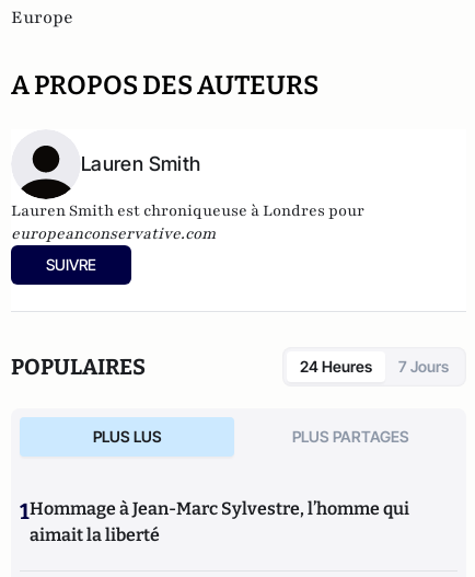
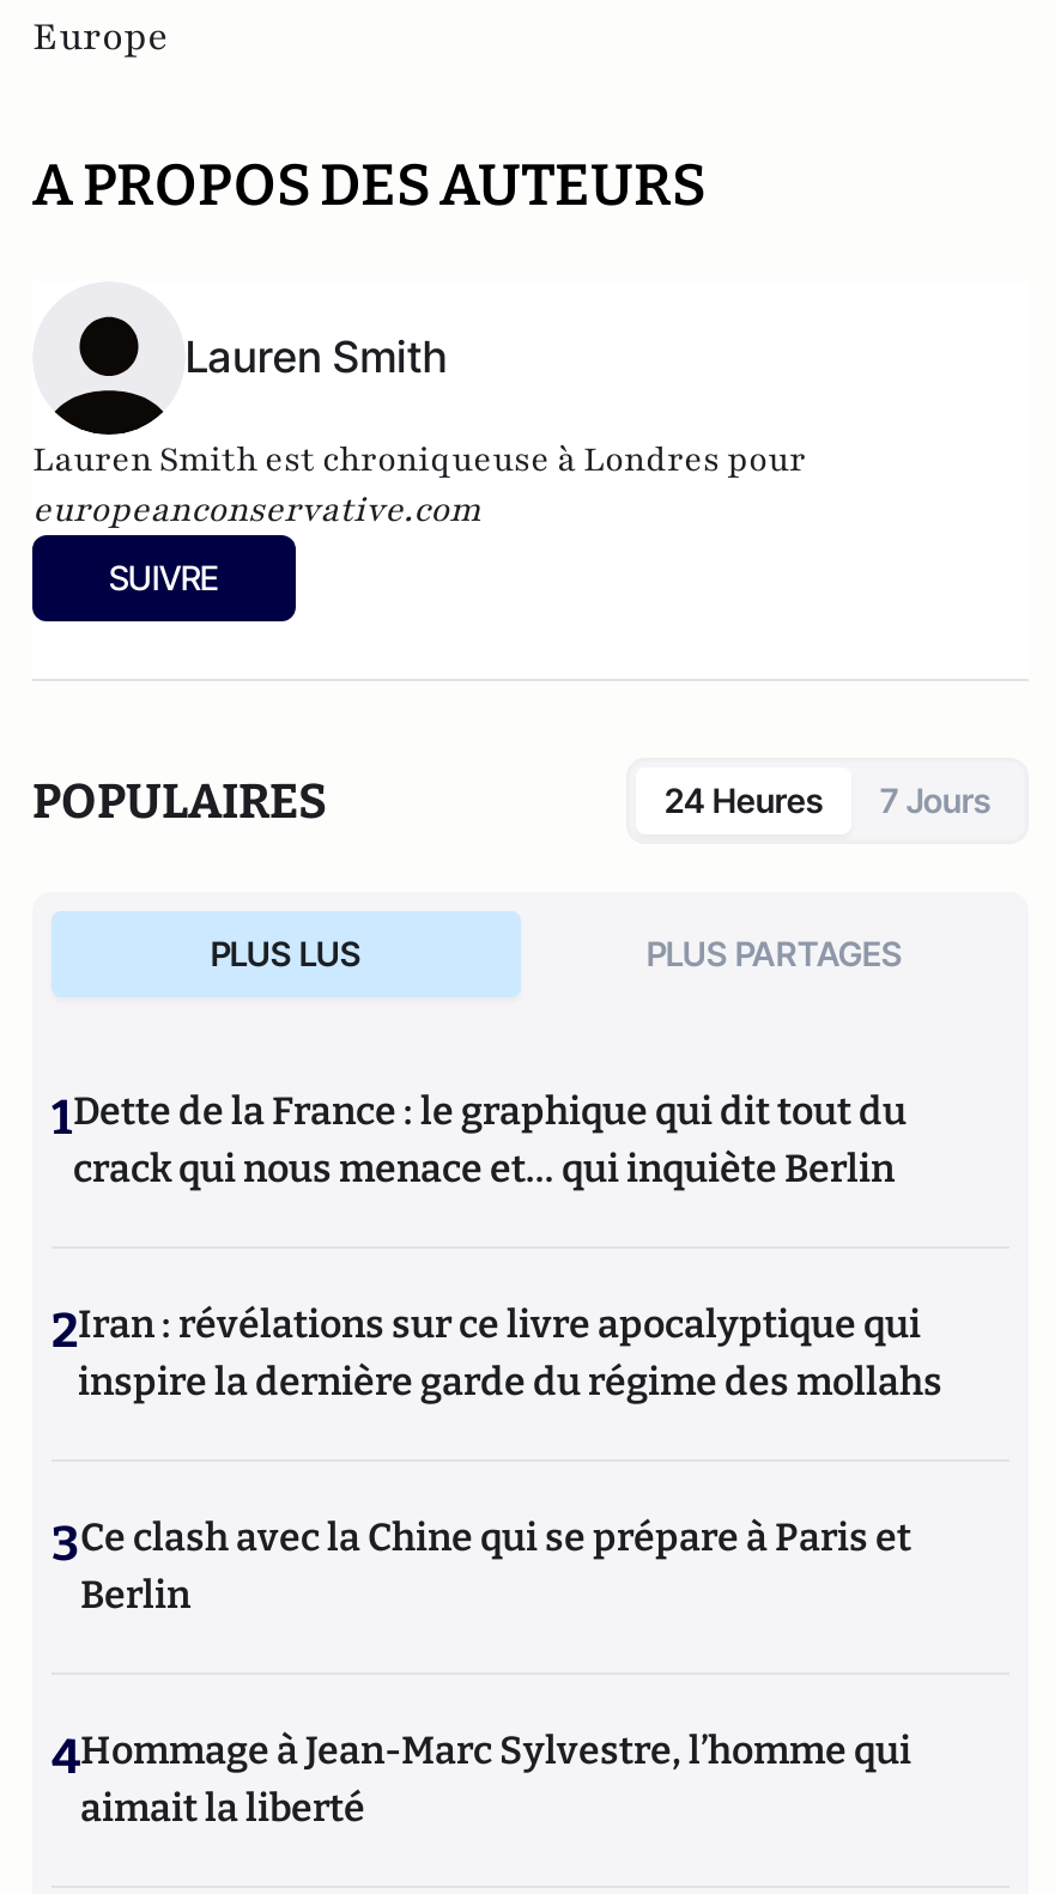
[20,498,409,524] 1Hommage à Jean-Marc Sylvestre, l’homme qui -> [51,1088,942,1785] 1Dette de la France : le graphique qui dit tout du | crack qui nous menace et… qui inquiète Berlin | 2Iran : révélations sur ce livre apocalyptique qui | inspire la dernière garde du régime des mollahs | 3Ce clash avec la Chine qui se prépare à Paris et | Berlin | 4Hommage à Jean-Marc Sylvestre, l’homme qui

